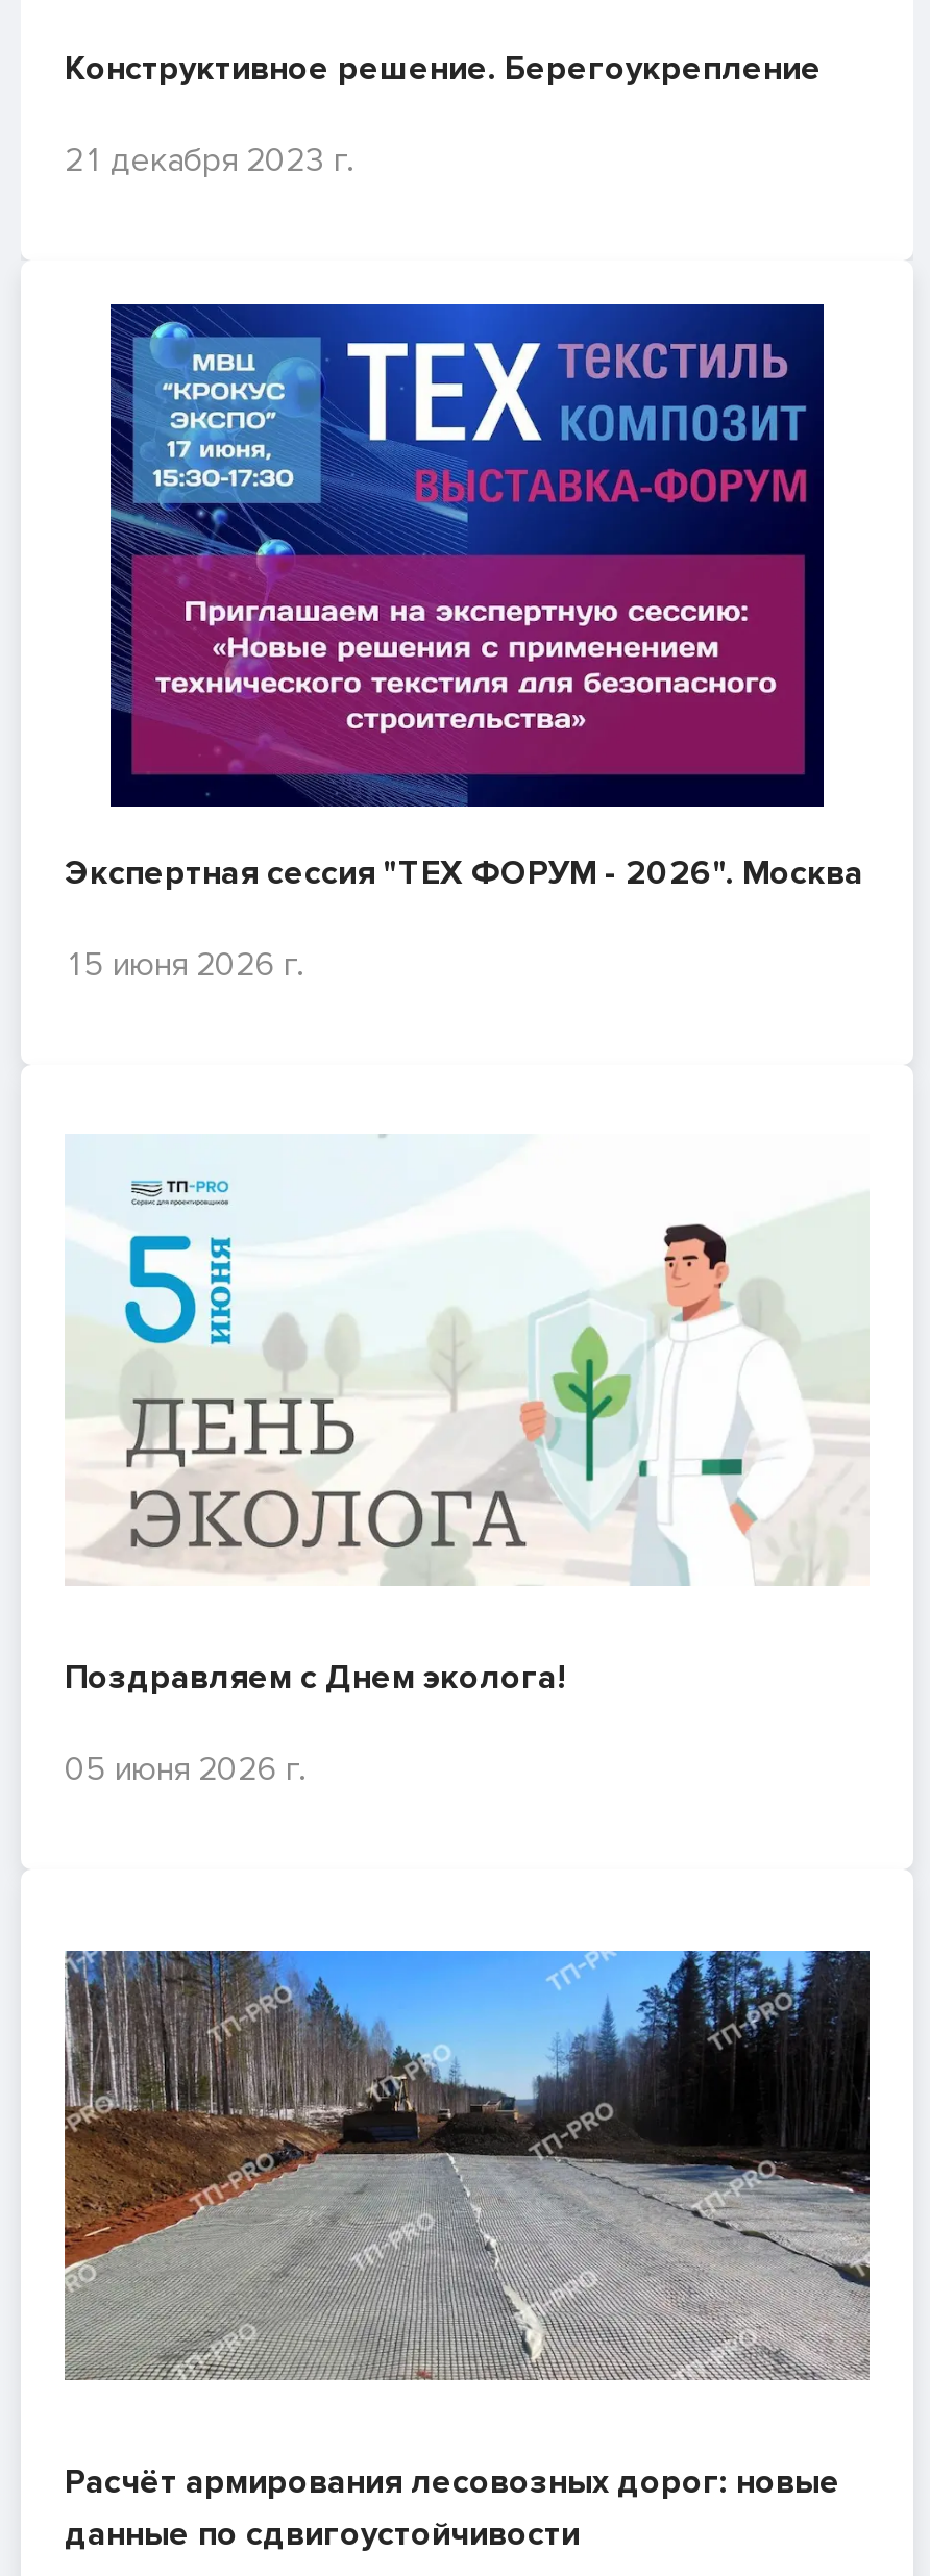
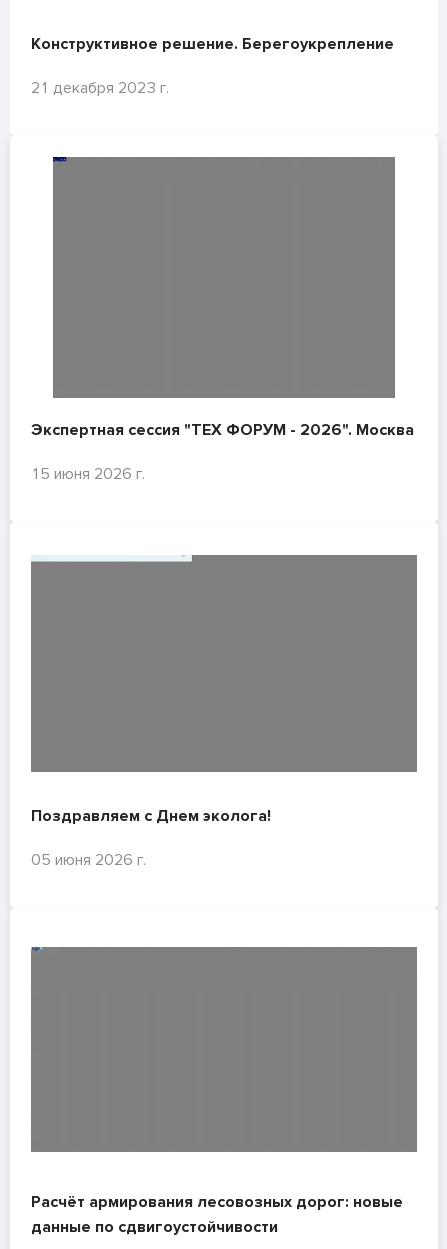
[108,302,826,809] [image] -> none
[65,1134,870,1586] [image] -> none
[63,1949,870,2376] [image] -> none

